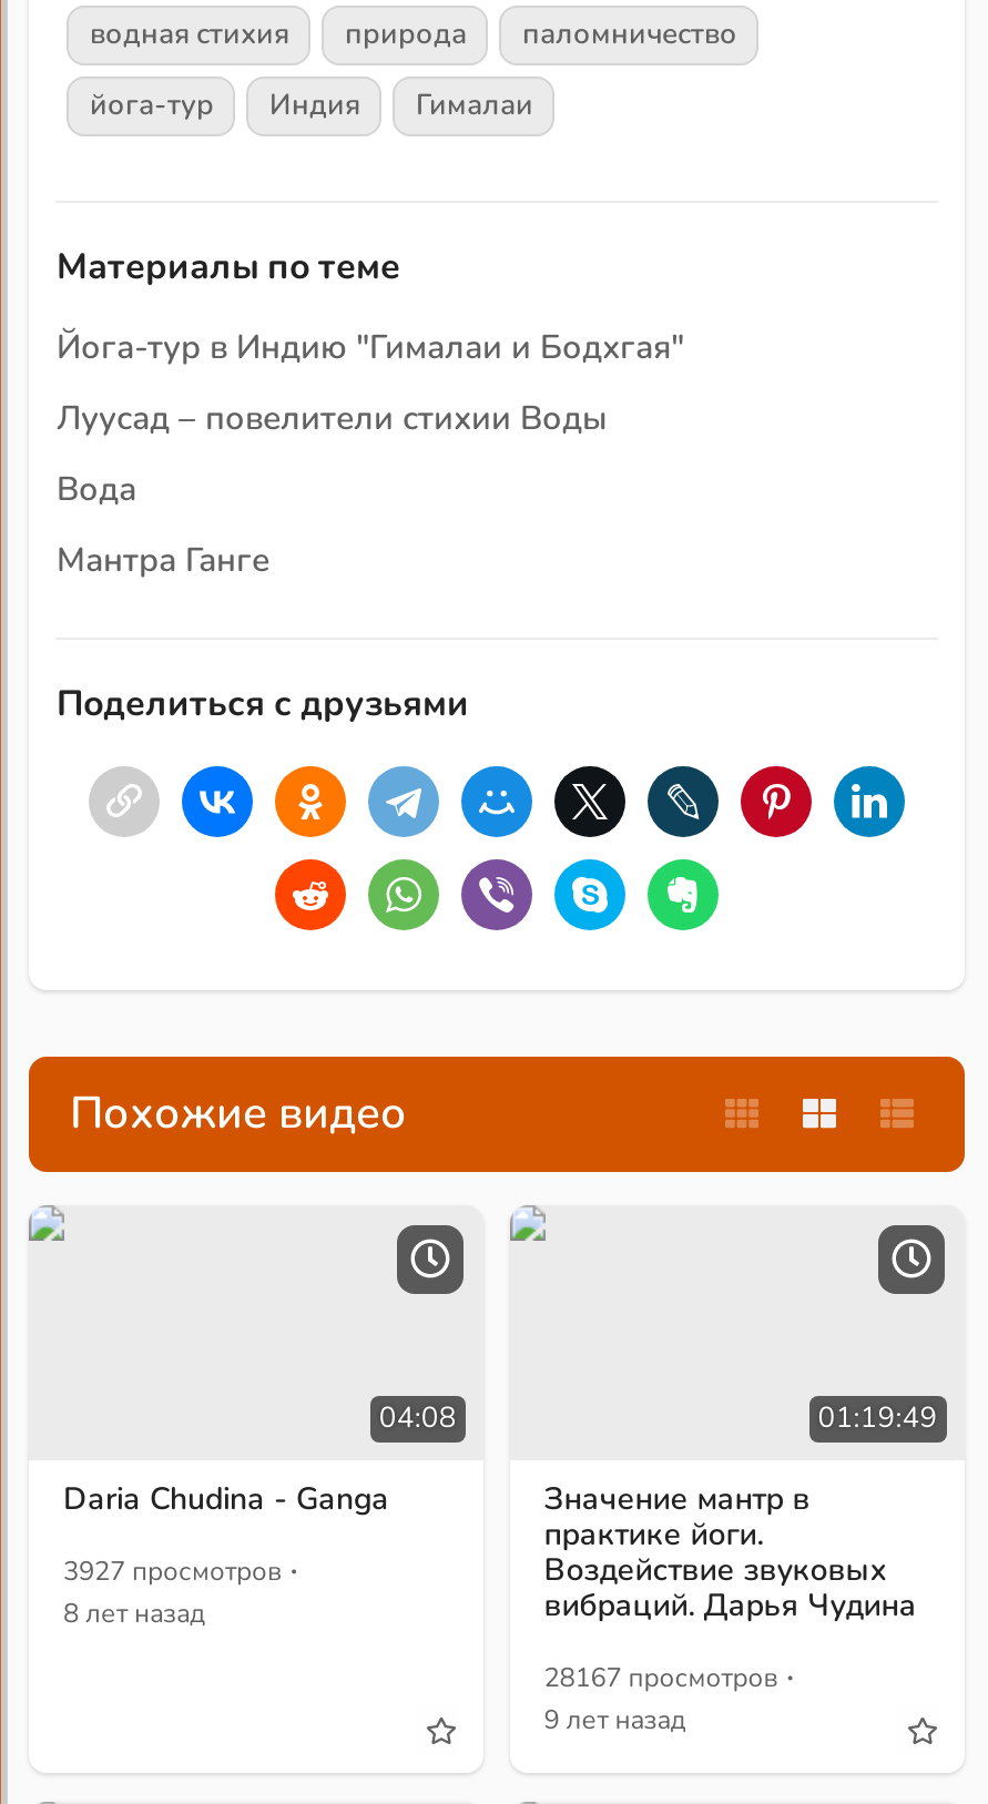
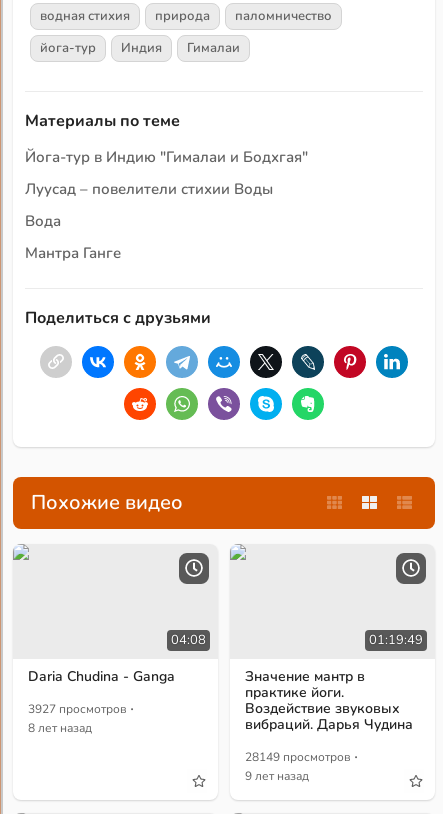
[544,1649,795,1702] 28167 просмотров · -> [245,744,358,768] 28149 просмотров ·

